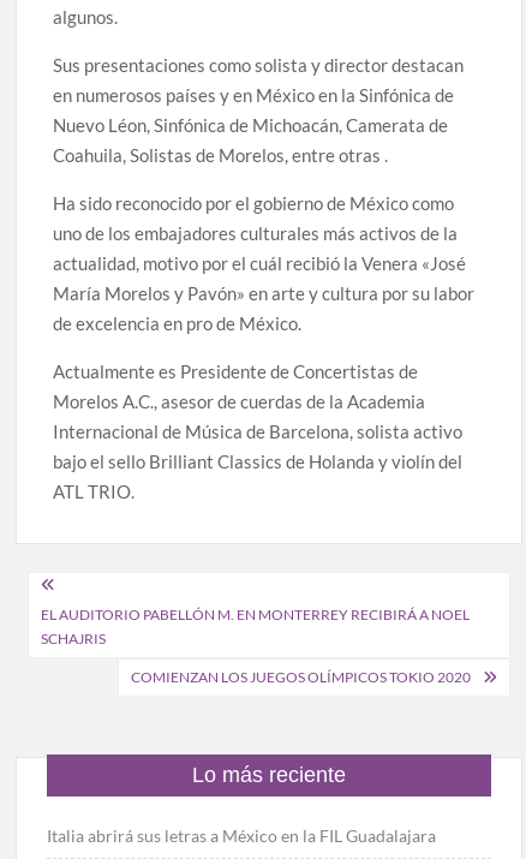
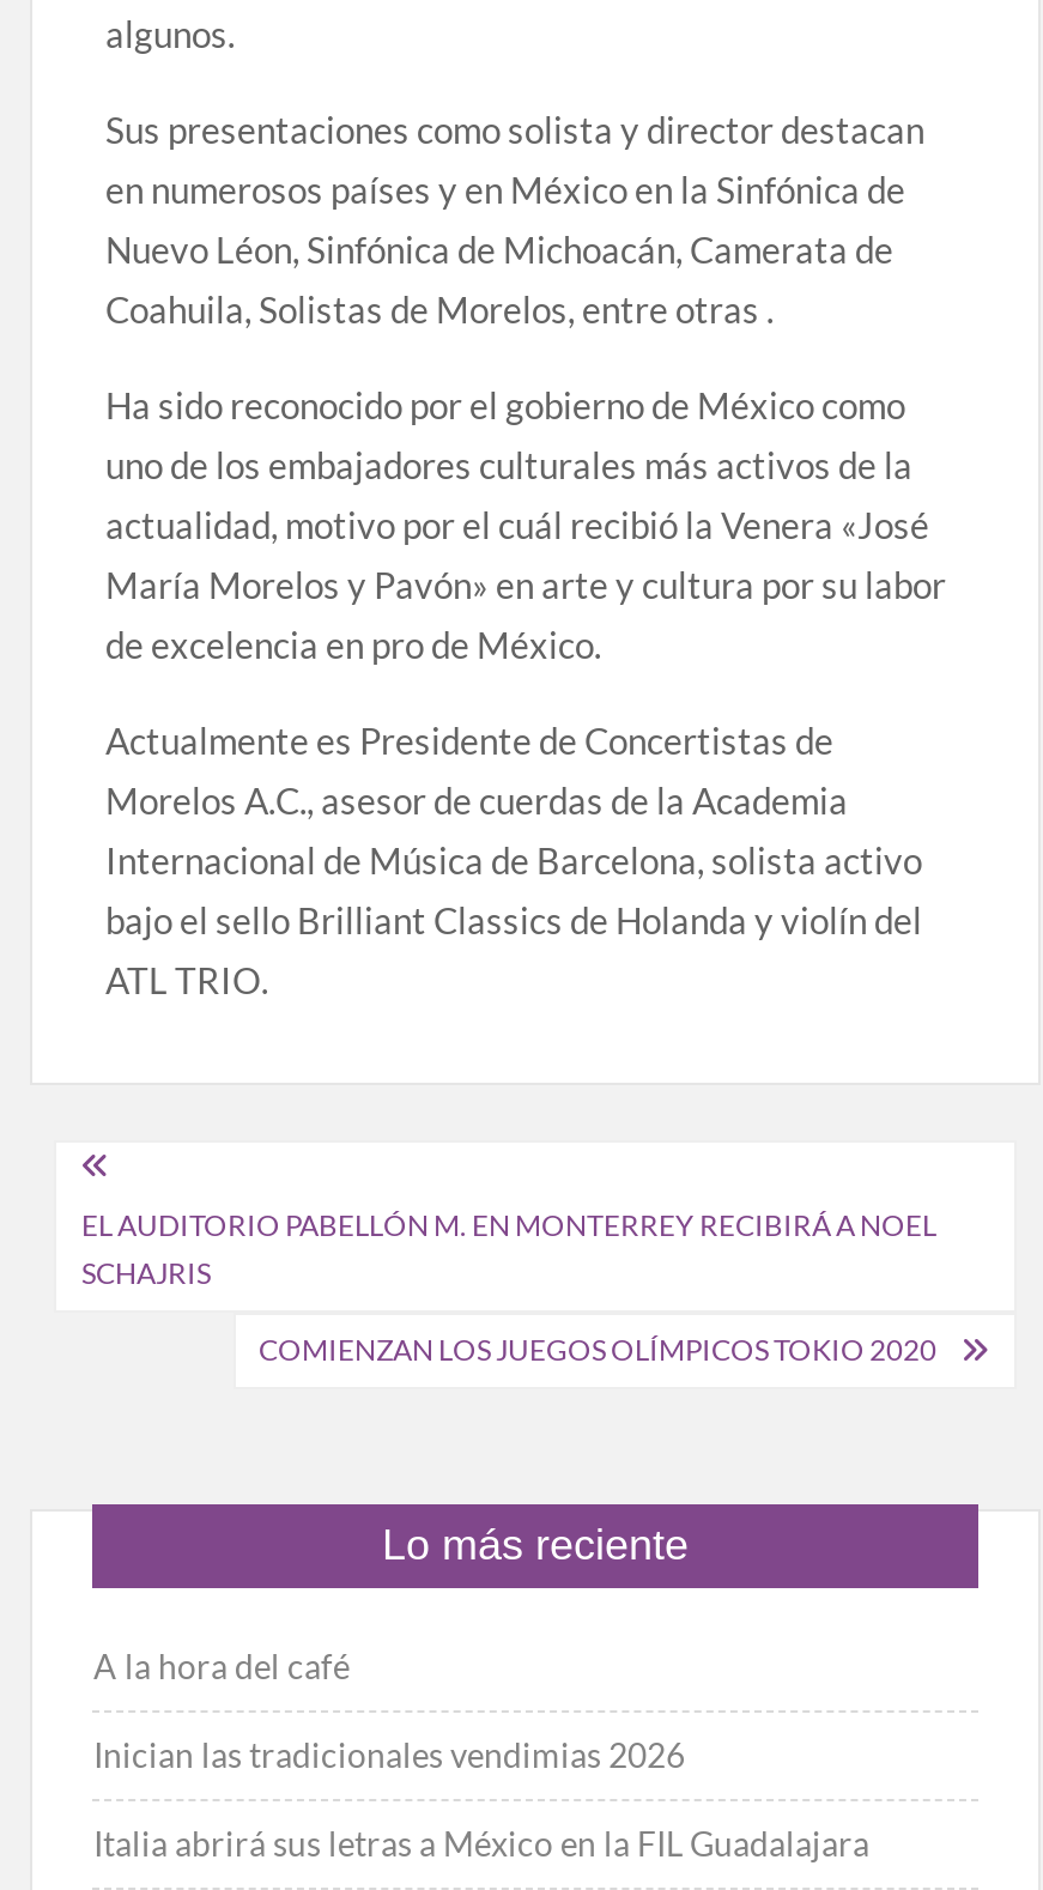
none -> [93,1645,685,1774] A la hora del café | Inician las tradicionales vendimias 2026

